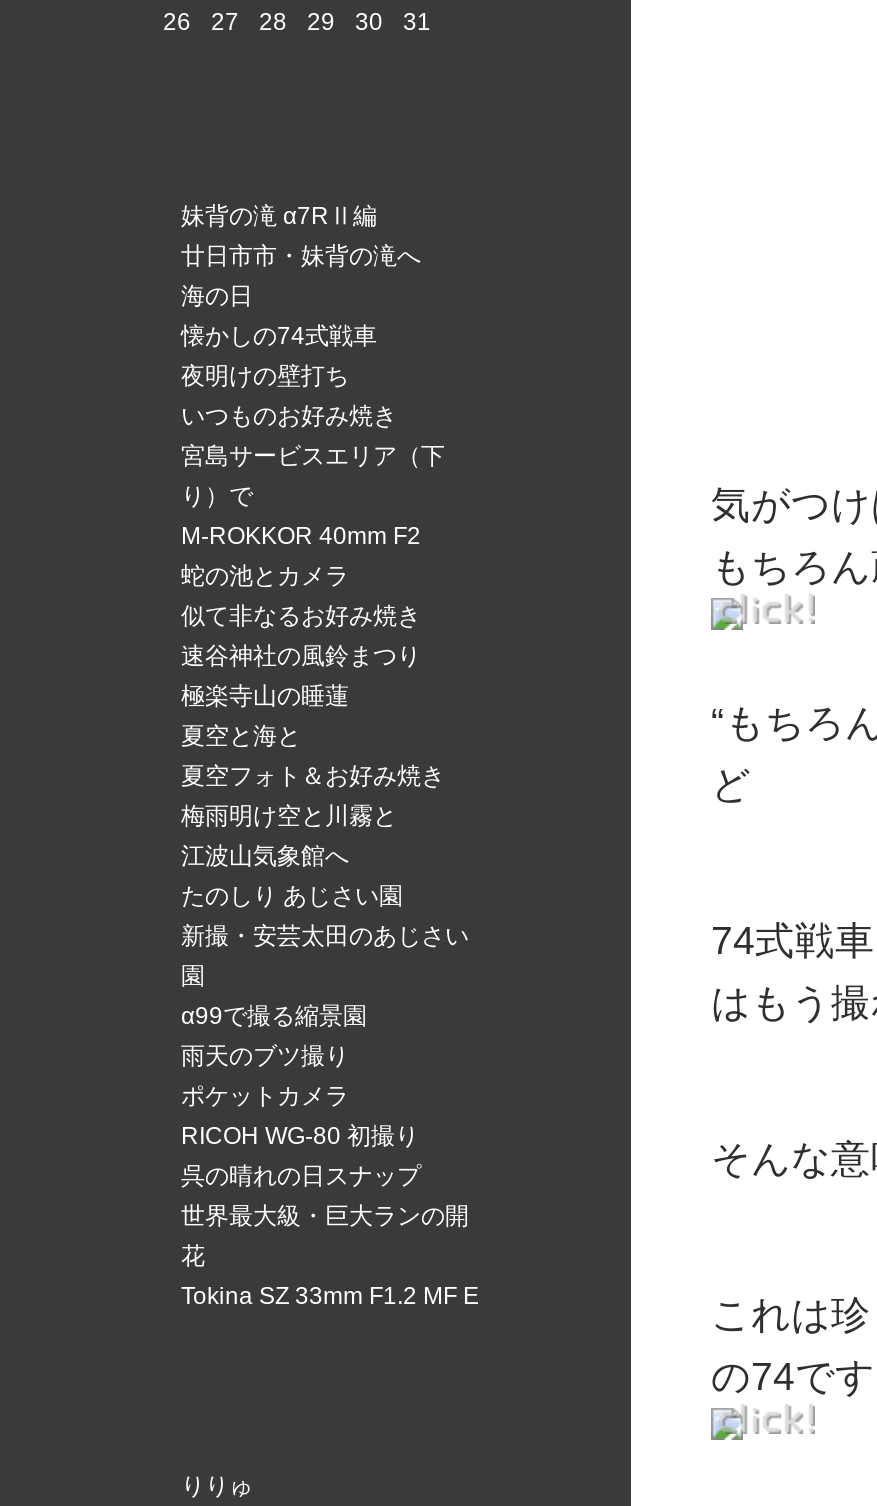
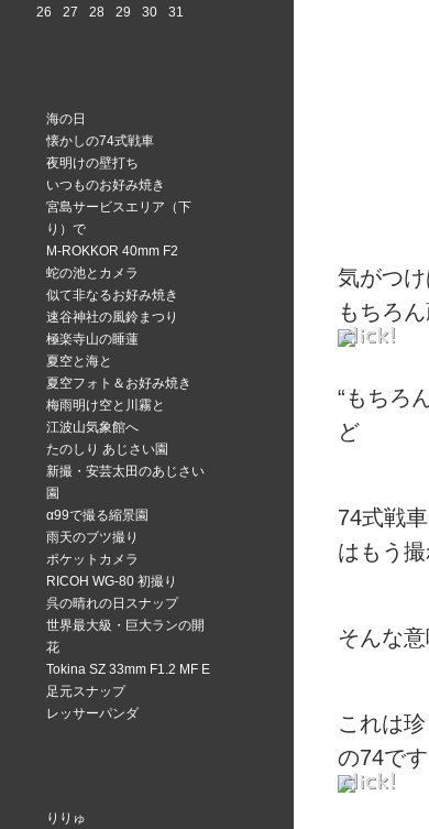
[181,202,421,270] 妹背の滝 α7RⅡ編 | 廿日市市・妹背の滝へ -> none
moved [181,282,479,1310] -> [46,111,210,677]: 海の日 | 懐かしの74式戦車 | 夜明けの壁打ち | ... | 花 | Tokina SZ 33mm F1.2 MF E
none -> [46,684,139,721] 足元スナップ | レッサーパンダ

